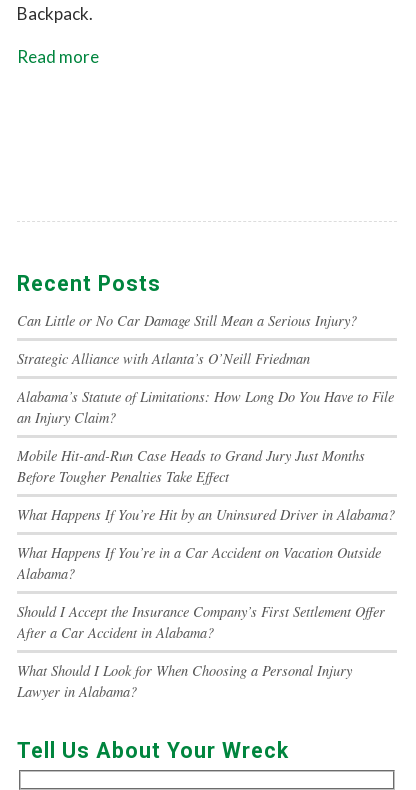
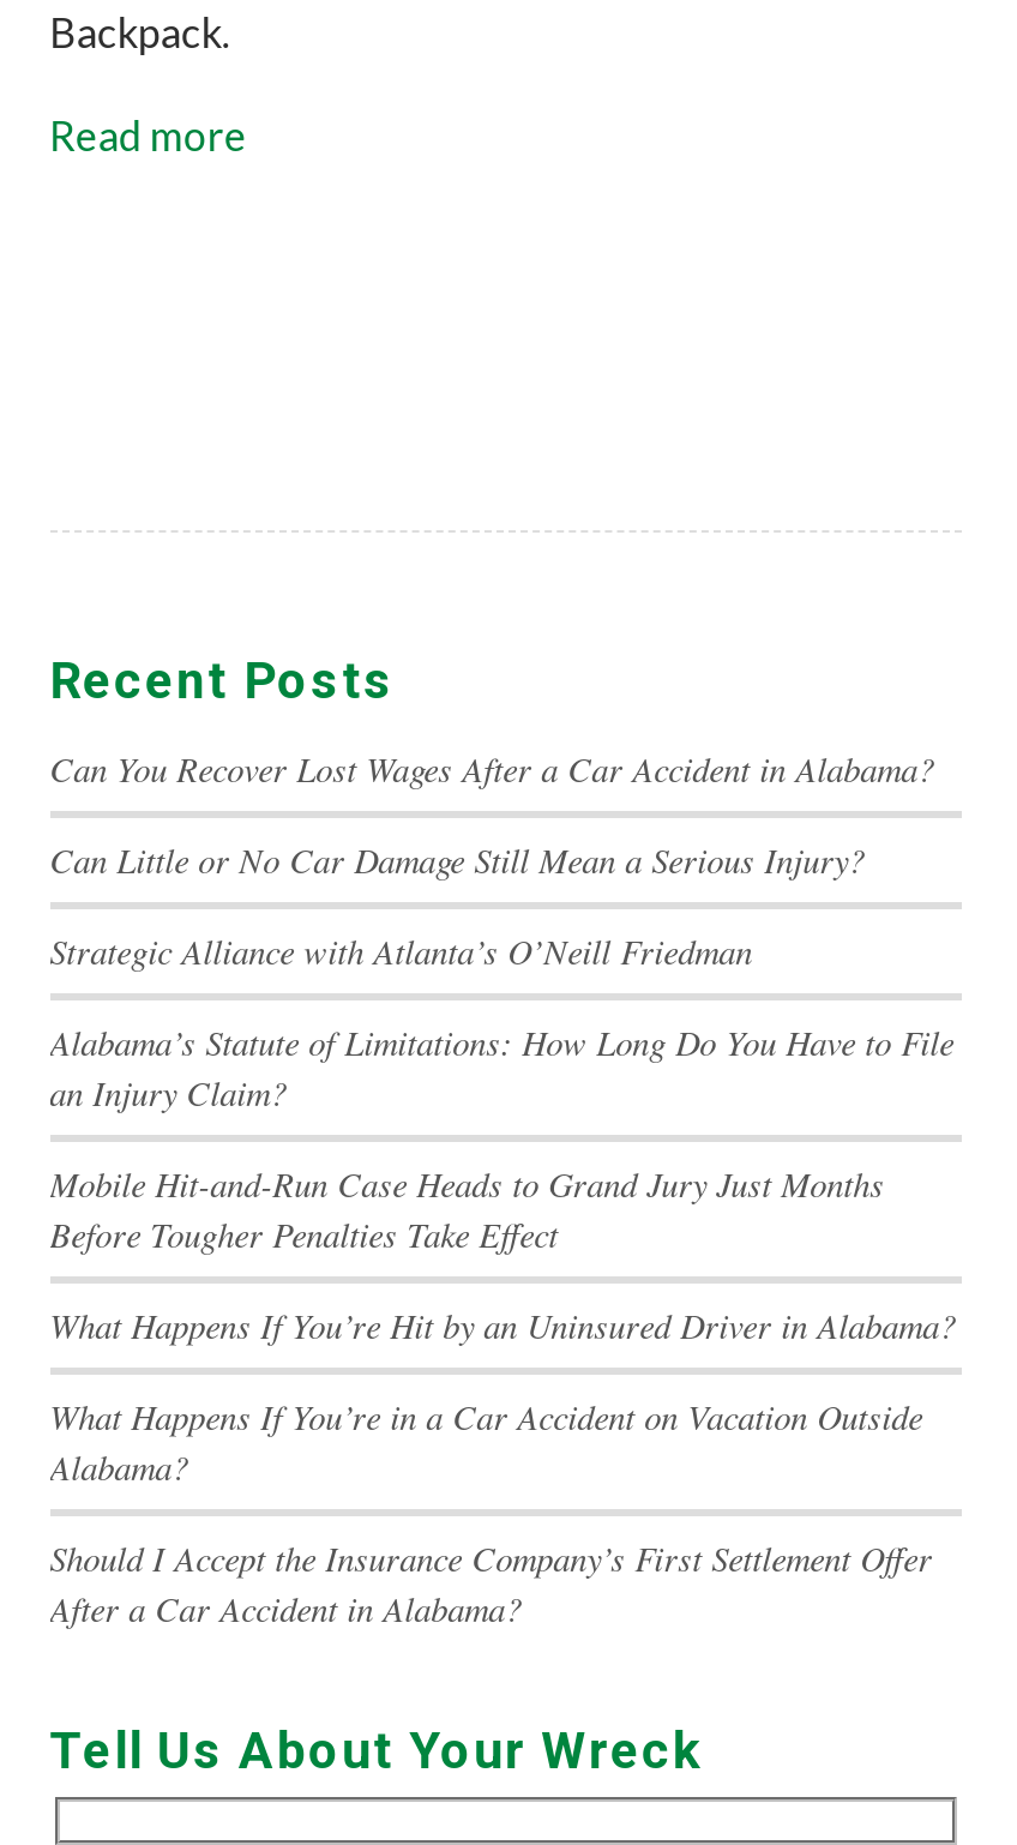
none -> [49,746,934,791] Can You Recover Lost Wages After a Car Accident in Alabama?
moved [17,311,395,642] -> [49,837,956,1631]: Can Little or No Car Damage Still Mean a Serious Injury? | Strategic Alliance with Atlanta’s O’Neill Friedman | Alabama’s Statute of Limitations: How Long Do You Have to File | ... | Should I Accept the Insurance Company’s First Settlement Offer | After a Car Accident in Alabama?
[17,661,352,701] What Should I Look for When Choosing a Personal Injury | Lawyer in Alabama? -> none

